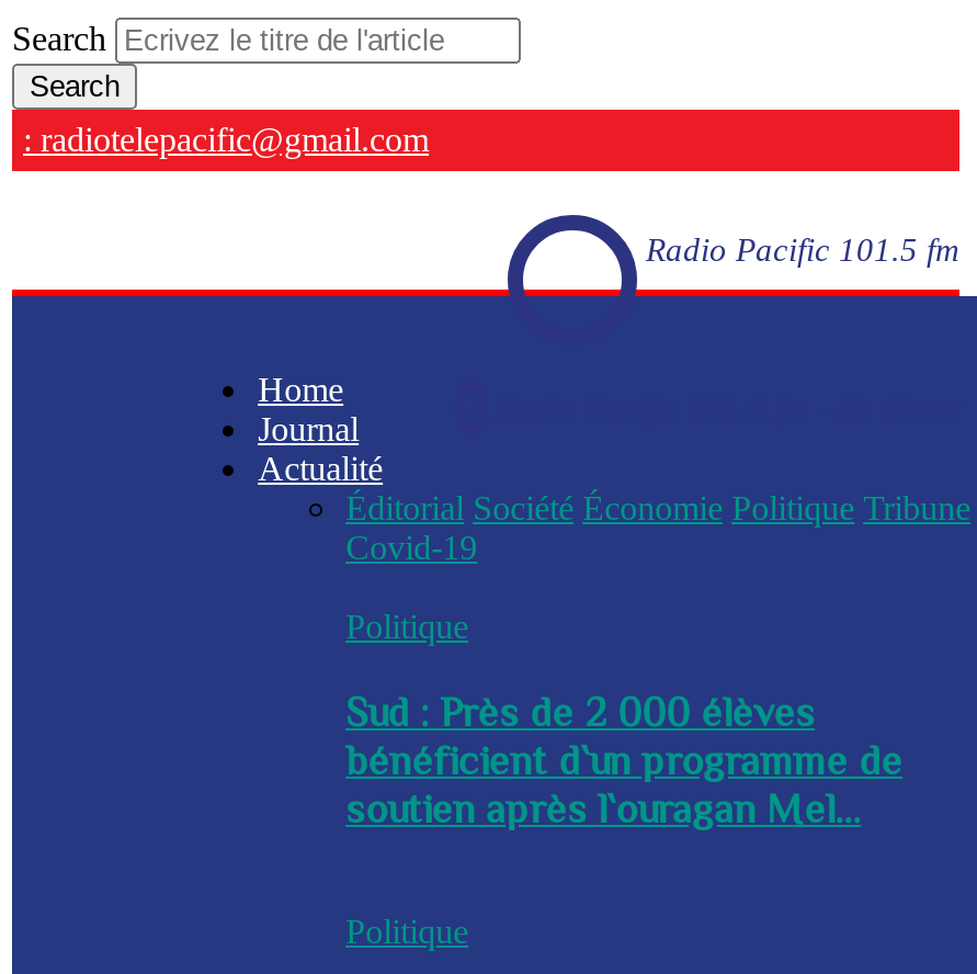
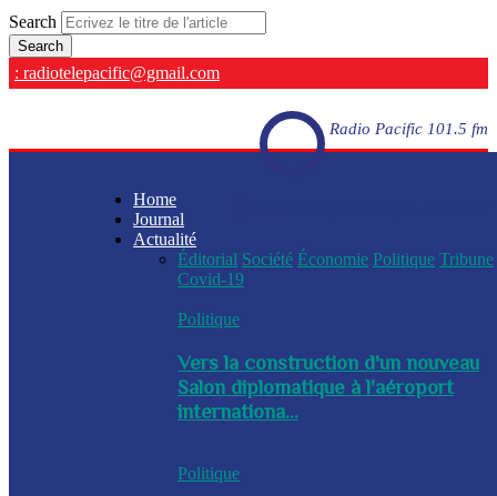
[346,688,903,831] Sud : Près de 2 000 élèves | bénéficient d`un programme de | soutien après l`ouragan Mel... -> [178,350,479,422] Vers la construction d'un nouveau | Salon diplomatique à l'aéroport | internationa...

